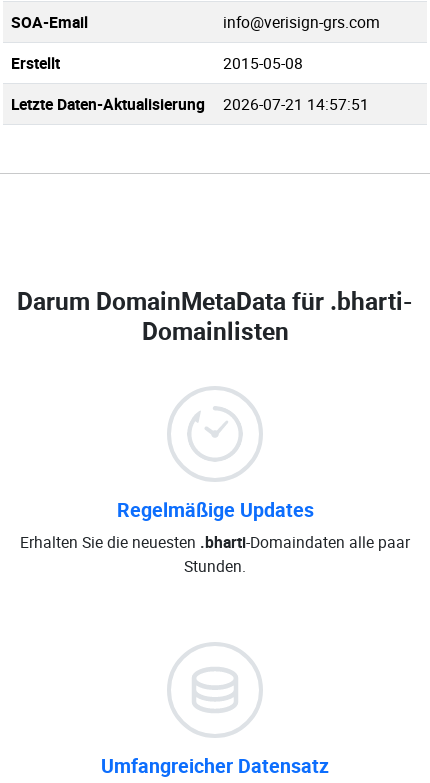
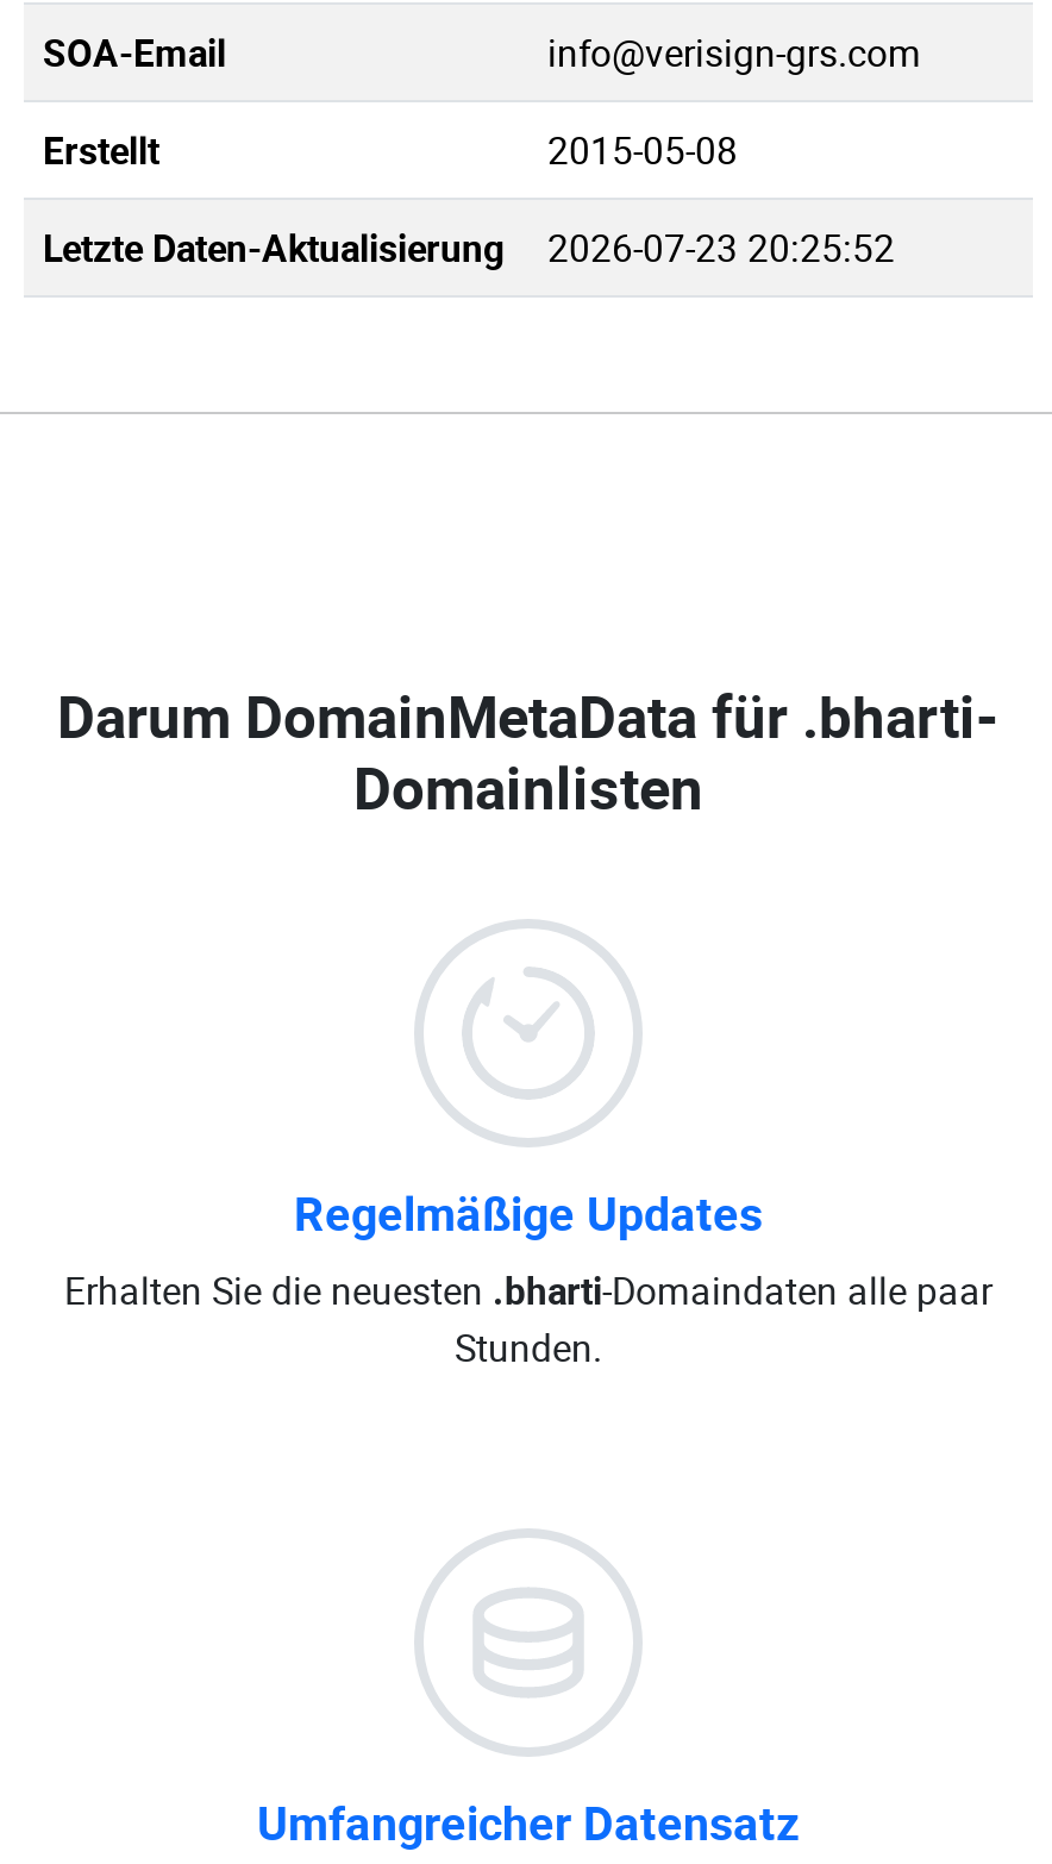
[11,93,369,115] Letzte Daten-Aktualisierung 2026-07-21 14:57:51 -> [43,221,895,274] Letzte Daten-Aktualisierung 2026-07-23 20:25:52

